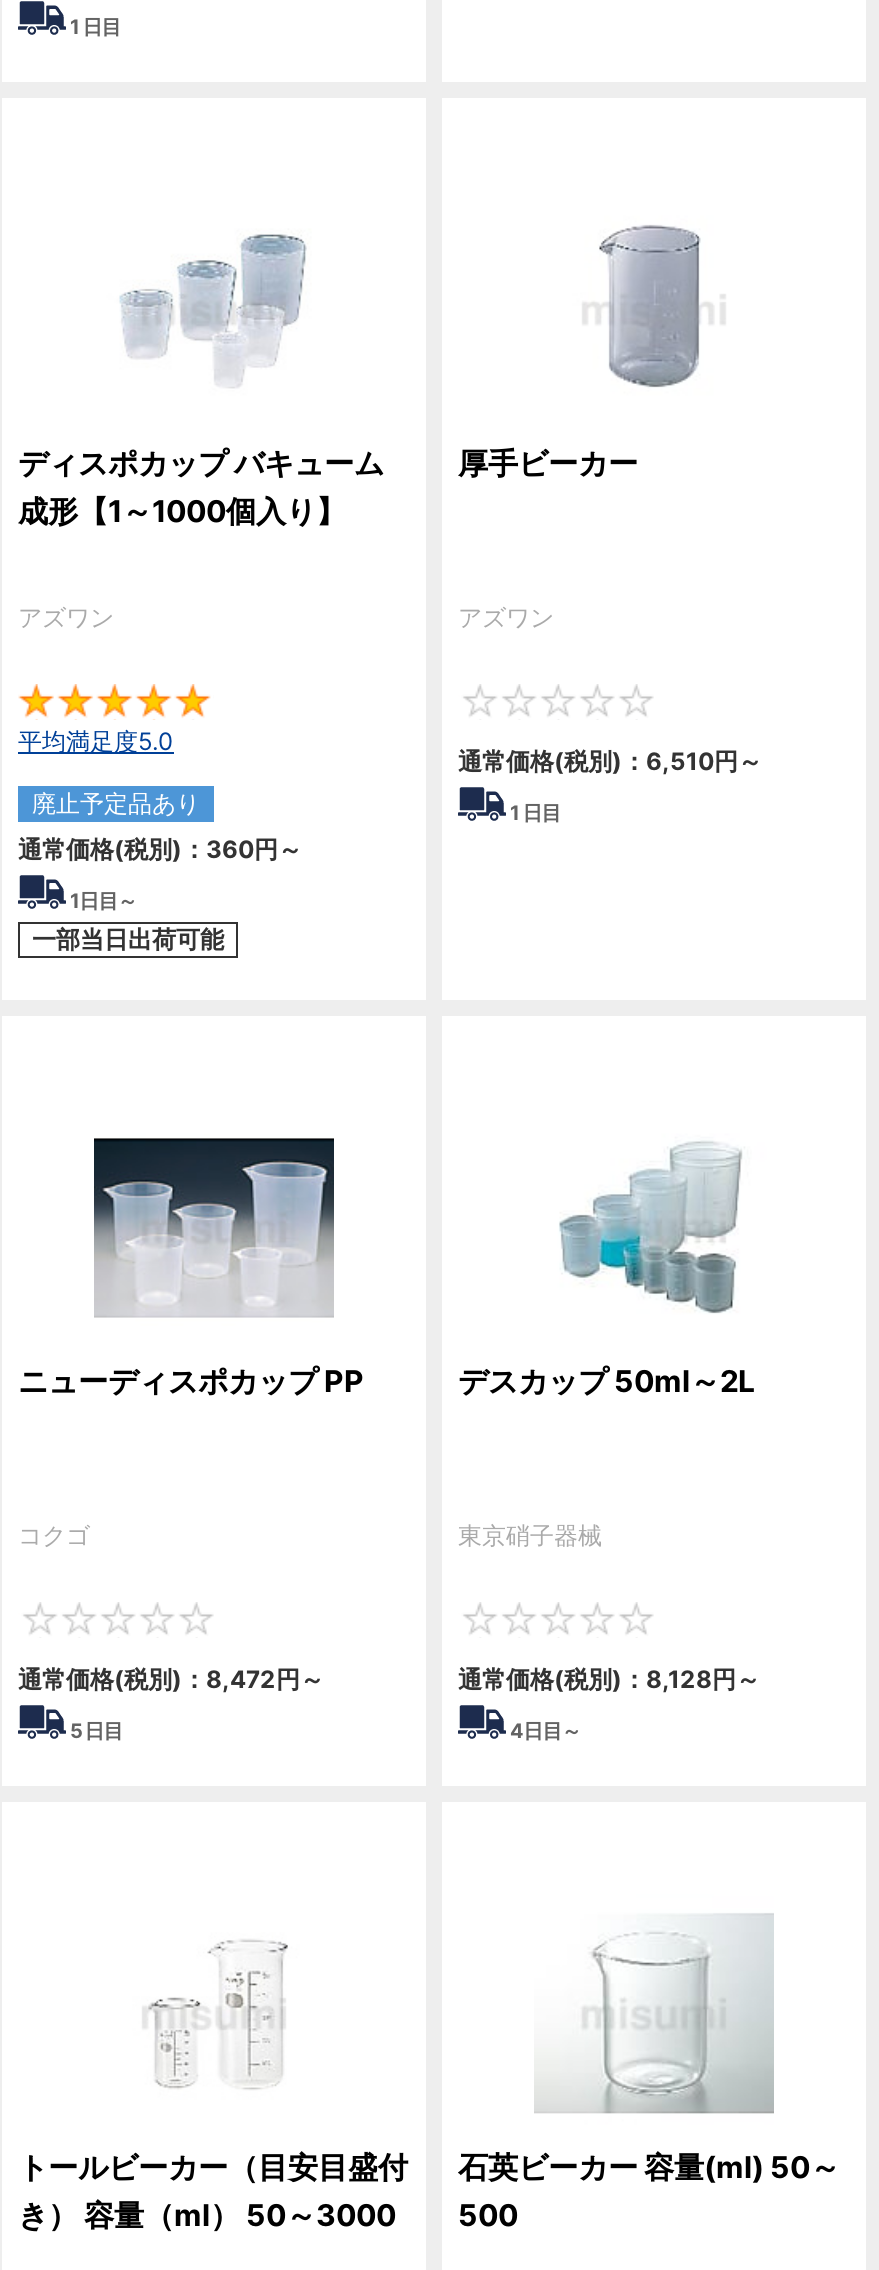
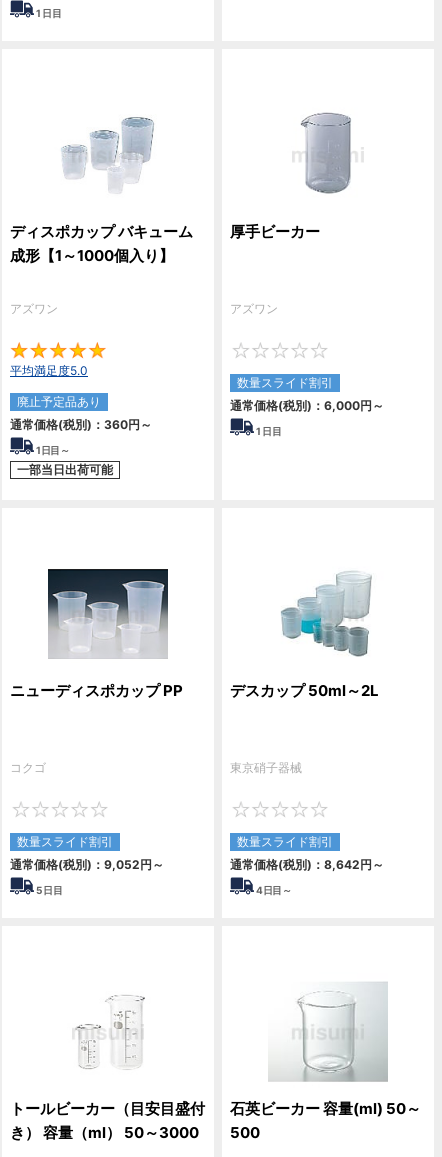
[458,746,762,776] 通常価格(税別)：6,510円～ -> [230,375,384,413] 数量スライド割引 | 通常価格(税別)：6,000円～
[18,1664,324,1694] 通常価格(税別)：8,472円～ -> [10,834,164,872] 数量スライド割引 | 通常価格(税別)：9,052円～
[458,1664,760,1694] 通常価格(税別)：8,128円～ -> [230,834,384,872] 数量スライド割引 | 通常価格(税別)：8,642円～

